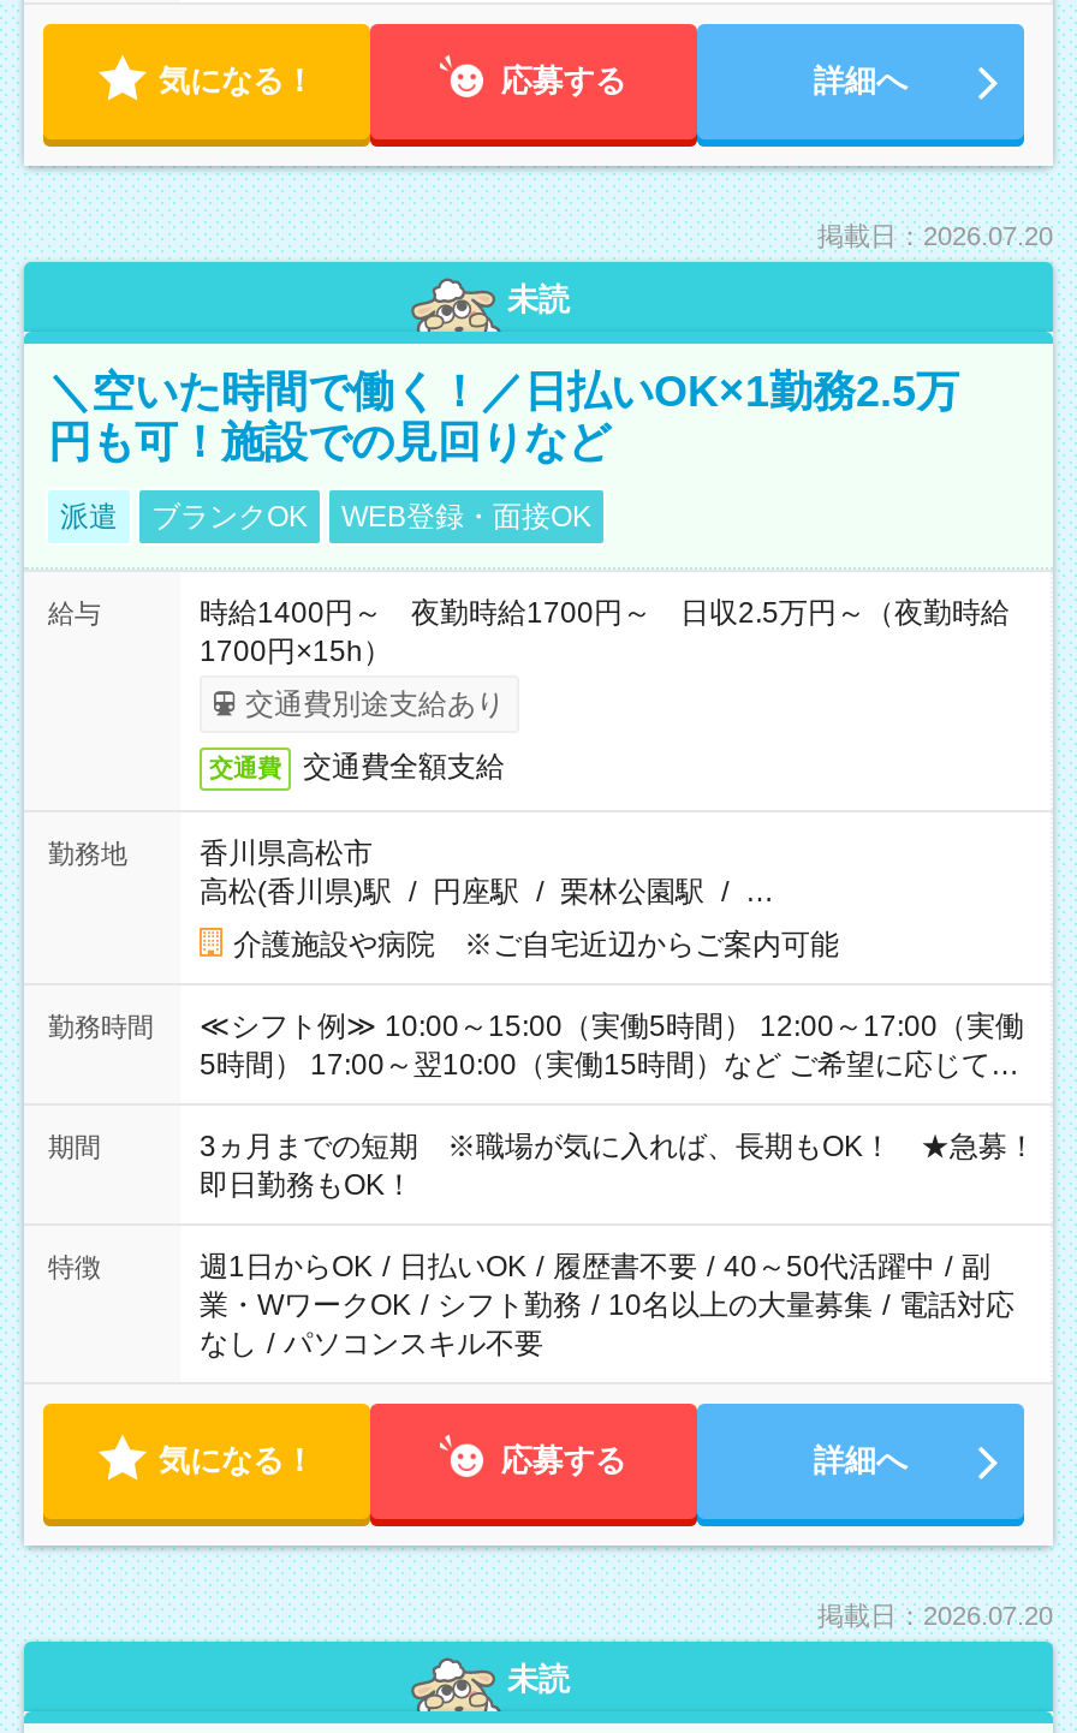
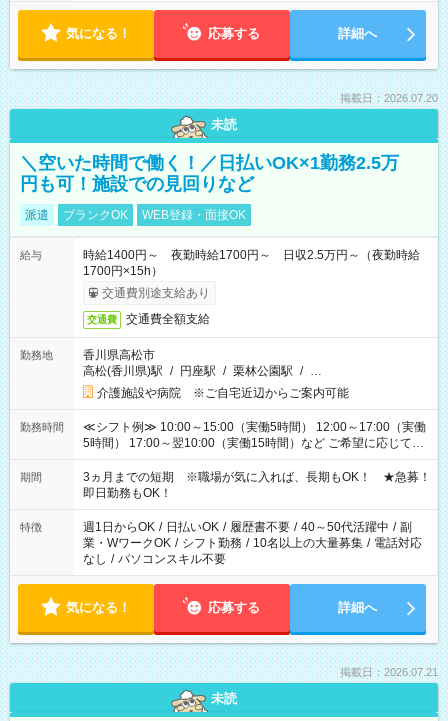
[817,1601,1053,1630] 掲載日：2026.07.20 -> [340,666,438,678] 掲載日：2026.07.21

